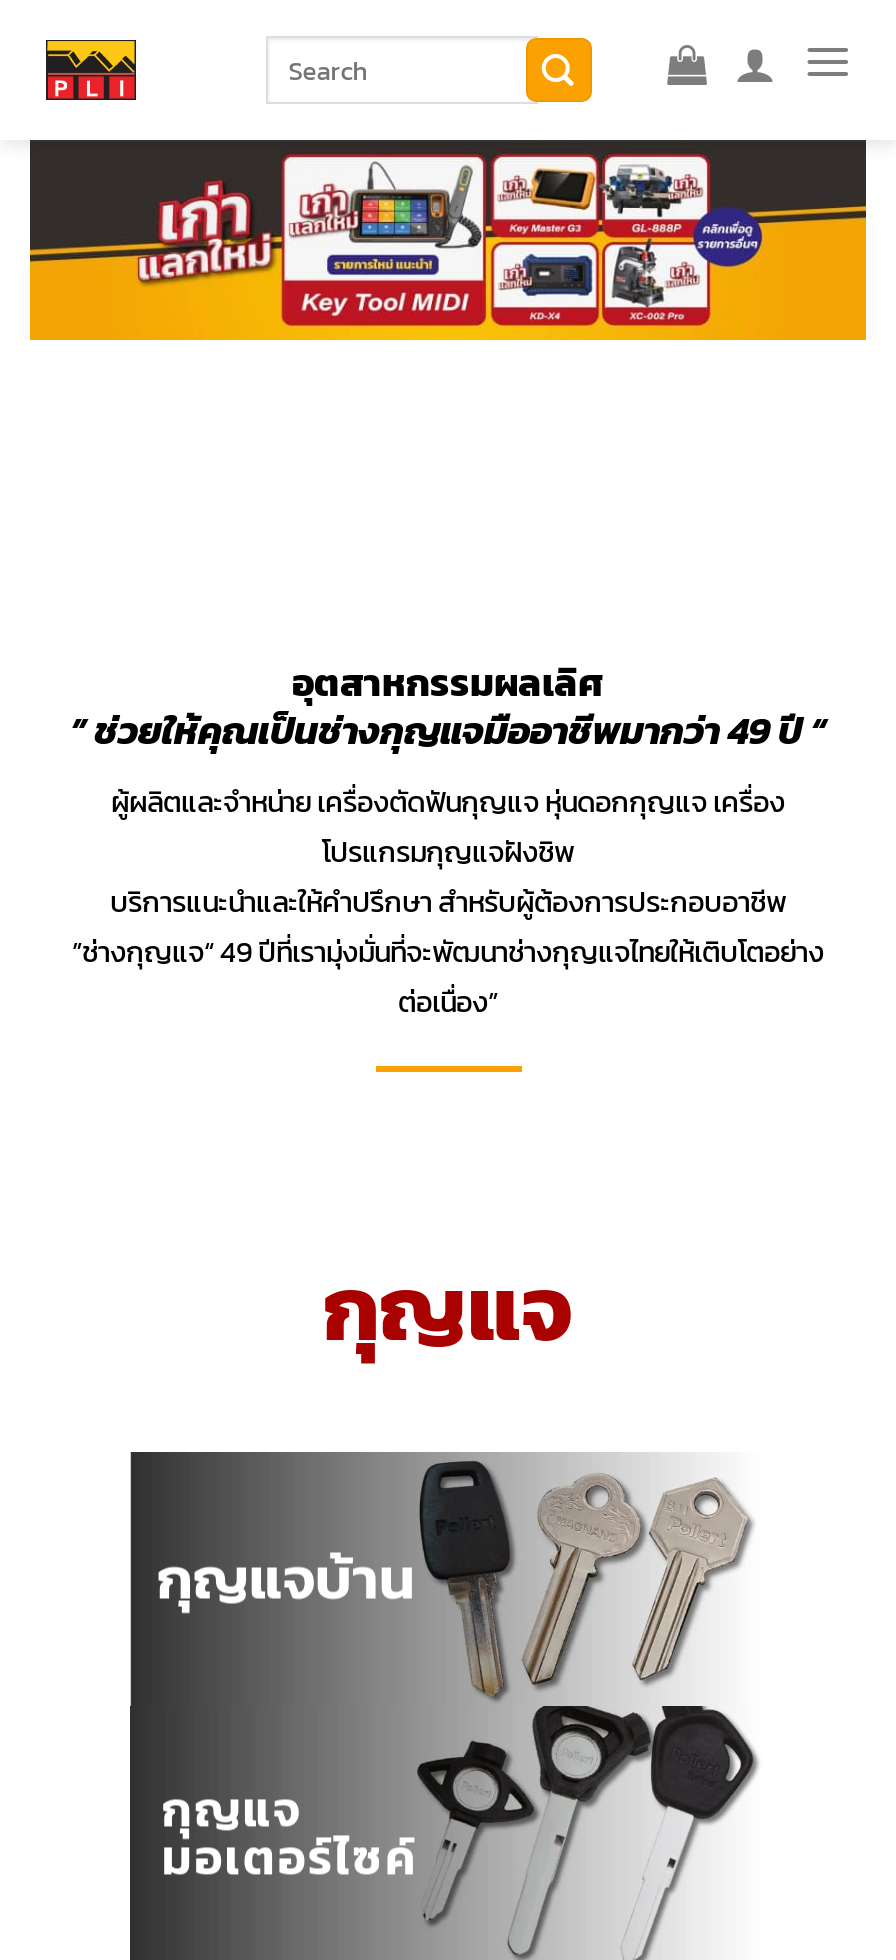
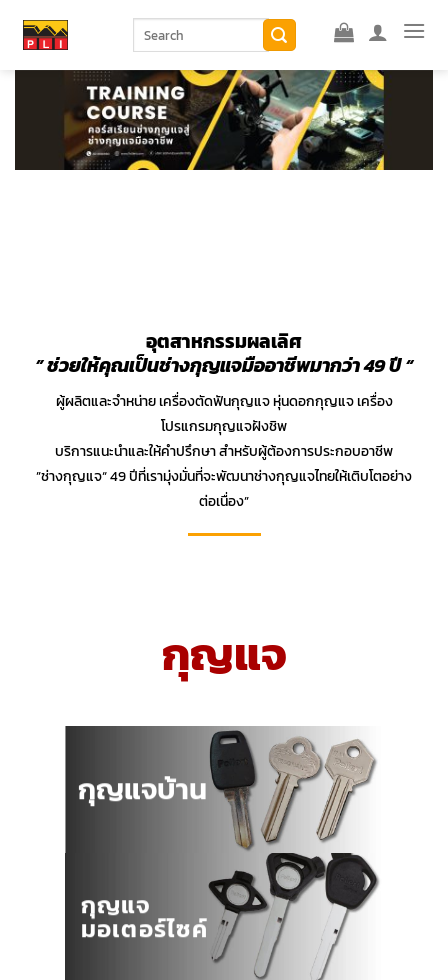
[28,138,868,342] [image] -> [14,69,434,171] [image]

